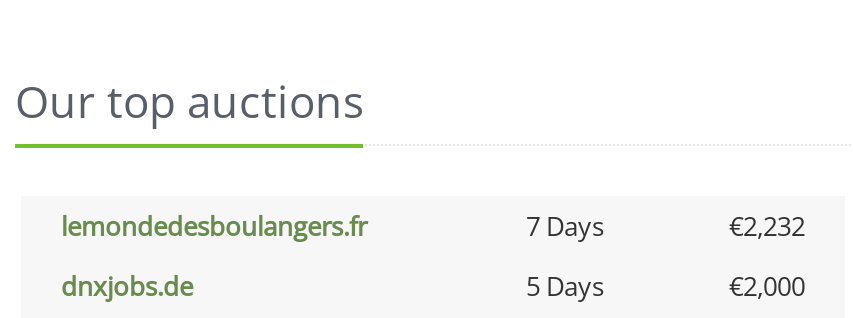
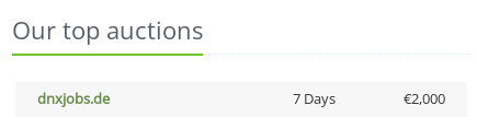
[61,208,805,244] lemondedesboulangers.fr | 7 Days | €2,232 -> none
[526,268,604,304] 5 Days -> [292,89,335,108] 7 Days

